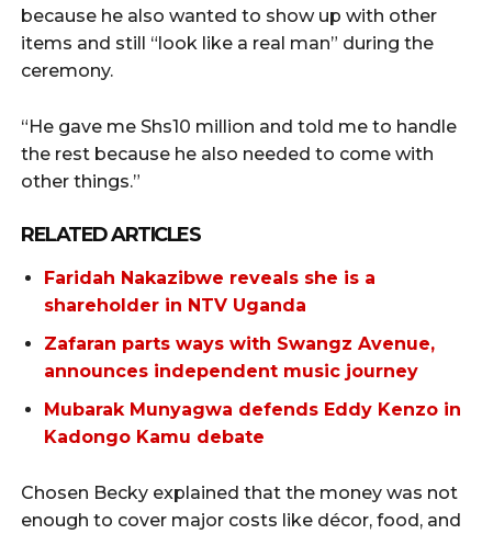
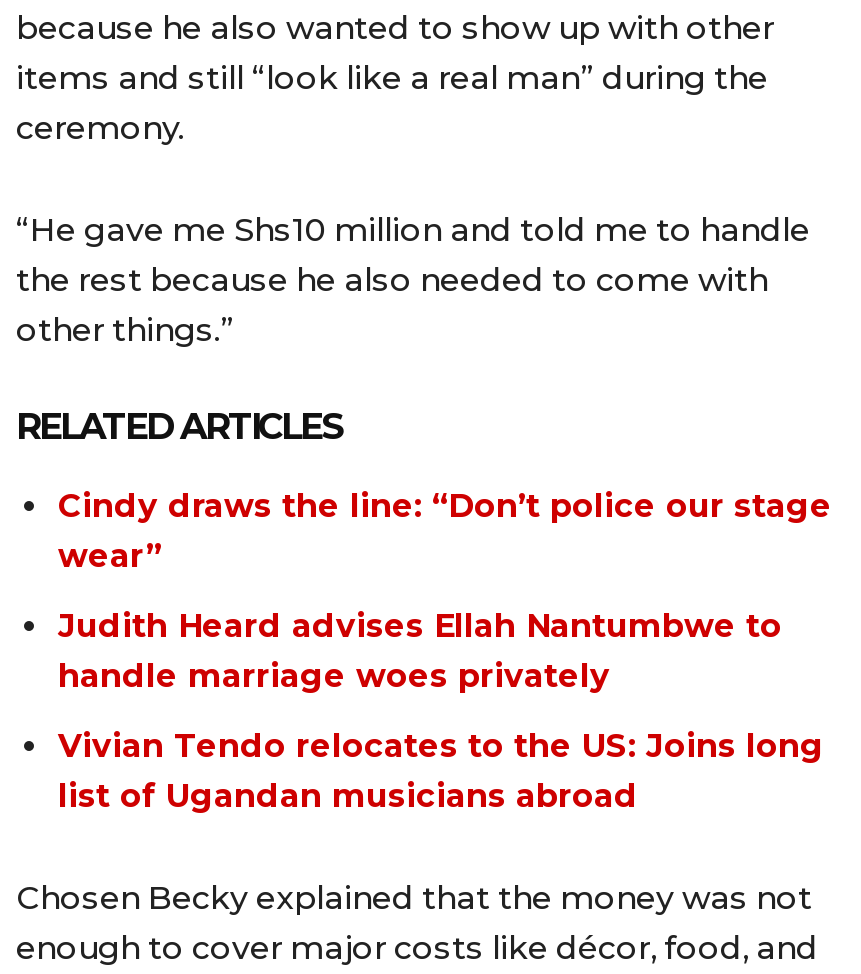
[44,267,375,316] Faridah Nakazibwe reveals she is a | shareholder in NTV Uganda -> [58,488,832,576] Cindy draws the line: “Don’t police our stage | wear”
[44,333,435,381] Zafaran parts ways with Swangz Avenue, | announces independent music journey -> [58,608,782,696] Judith Heard advises Ellah Nantumbwe to | handle marriage woes privately
[44,399,461,447] Mubarak Munyagwa defends Eddy Kenzo in | Kadongo Kamu debate -> [58,728,824,816] Vivian Tendo relocates to the US: Joins long | list of Ugandan musicians abroad

